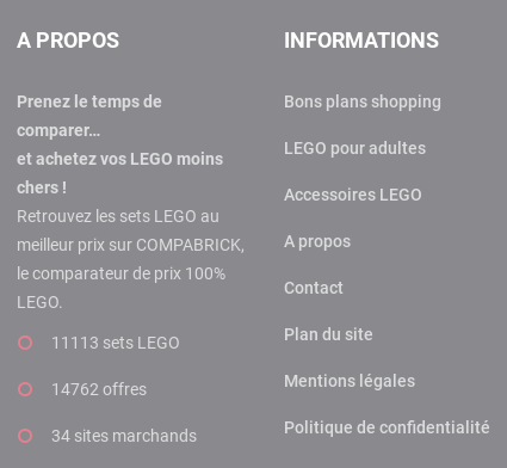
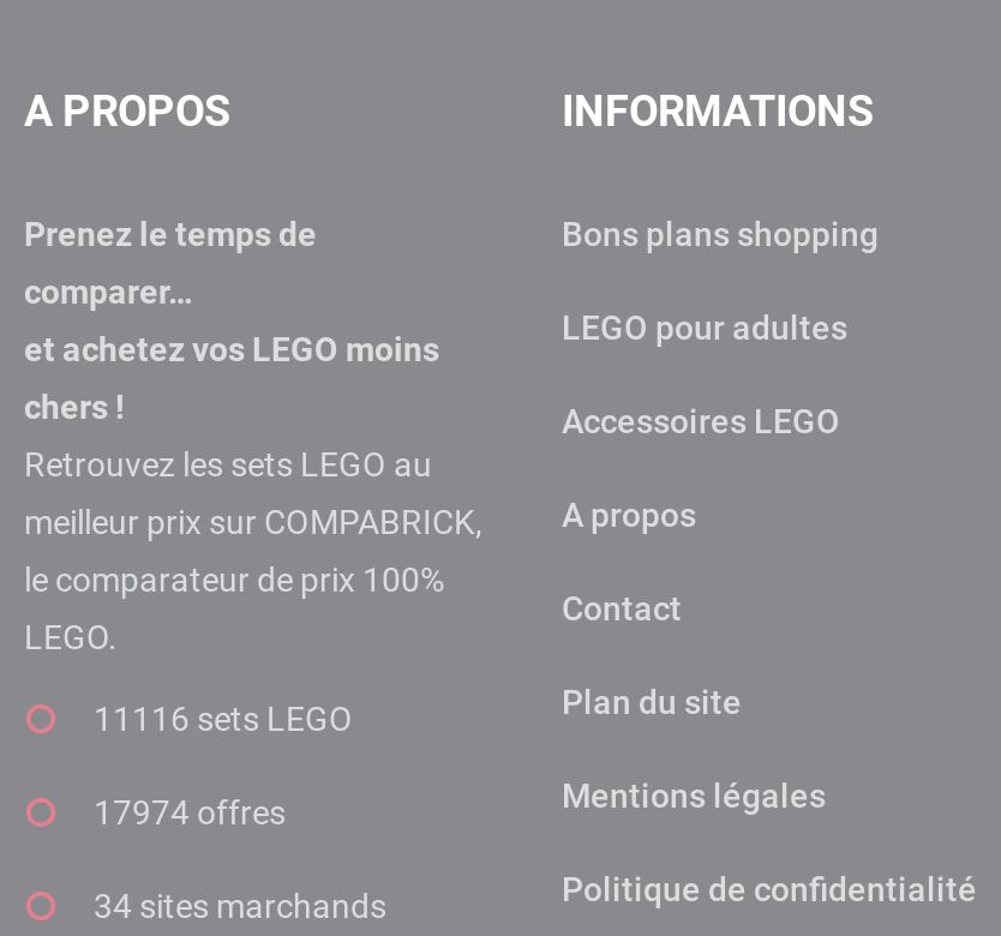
[51,333,180,352] 11113 sets LEGO -> [94,699,353,737] 11116 sets LEGO
[51,379,147,398] 14762 offres -> [94,792,286,831] 17974 offres

